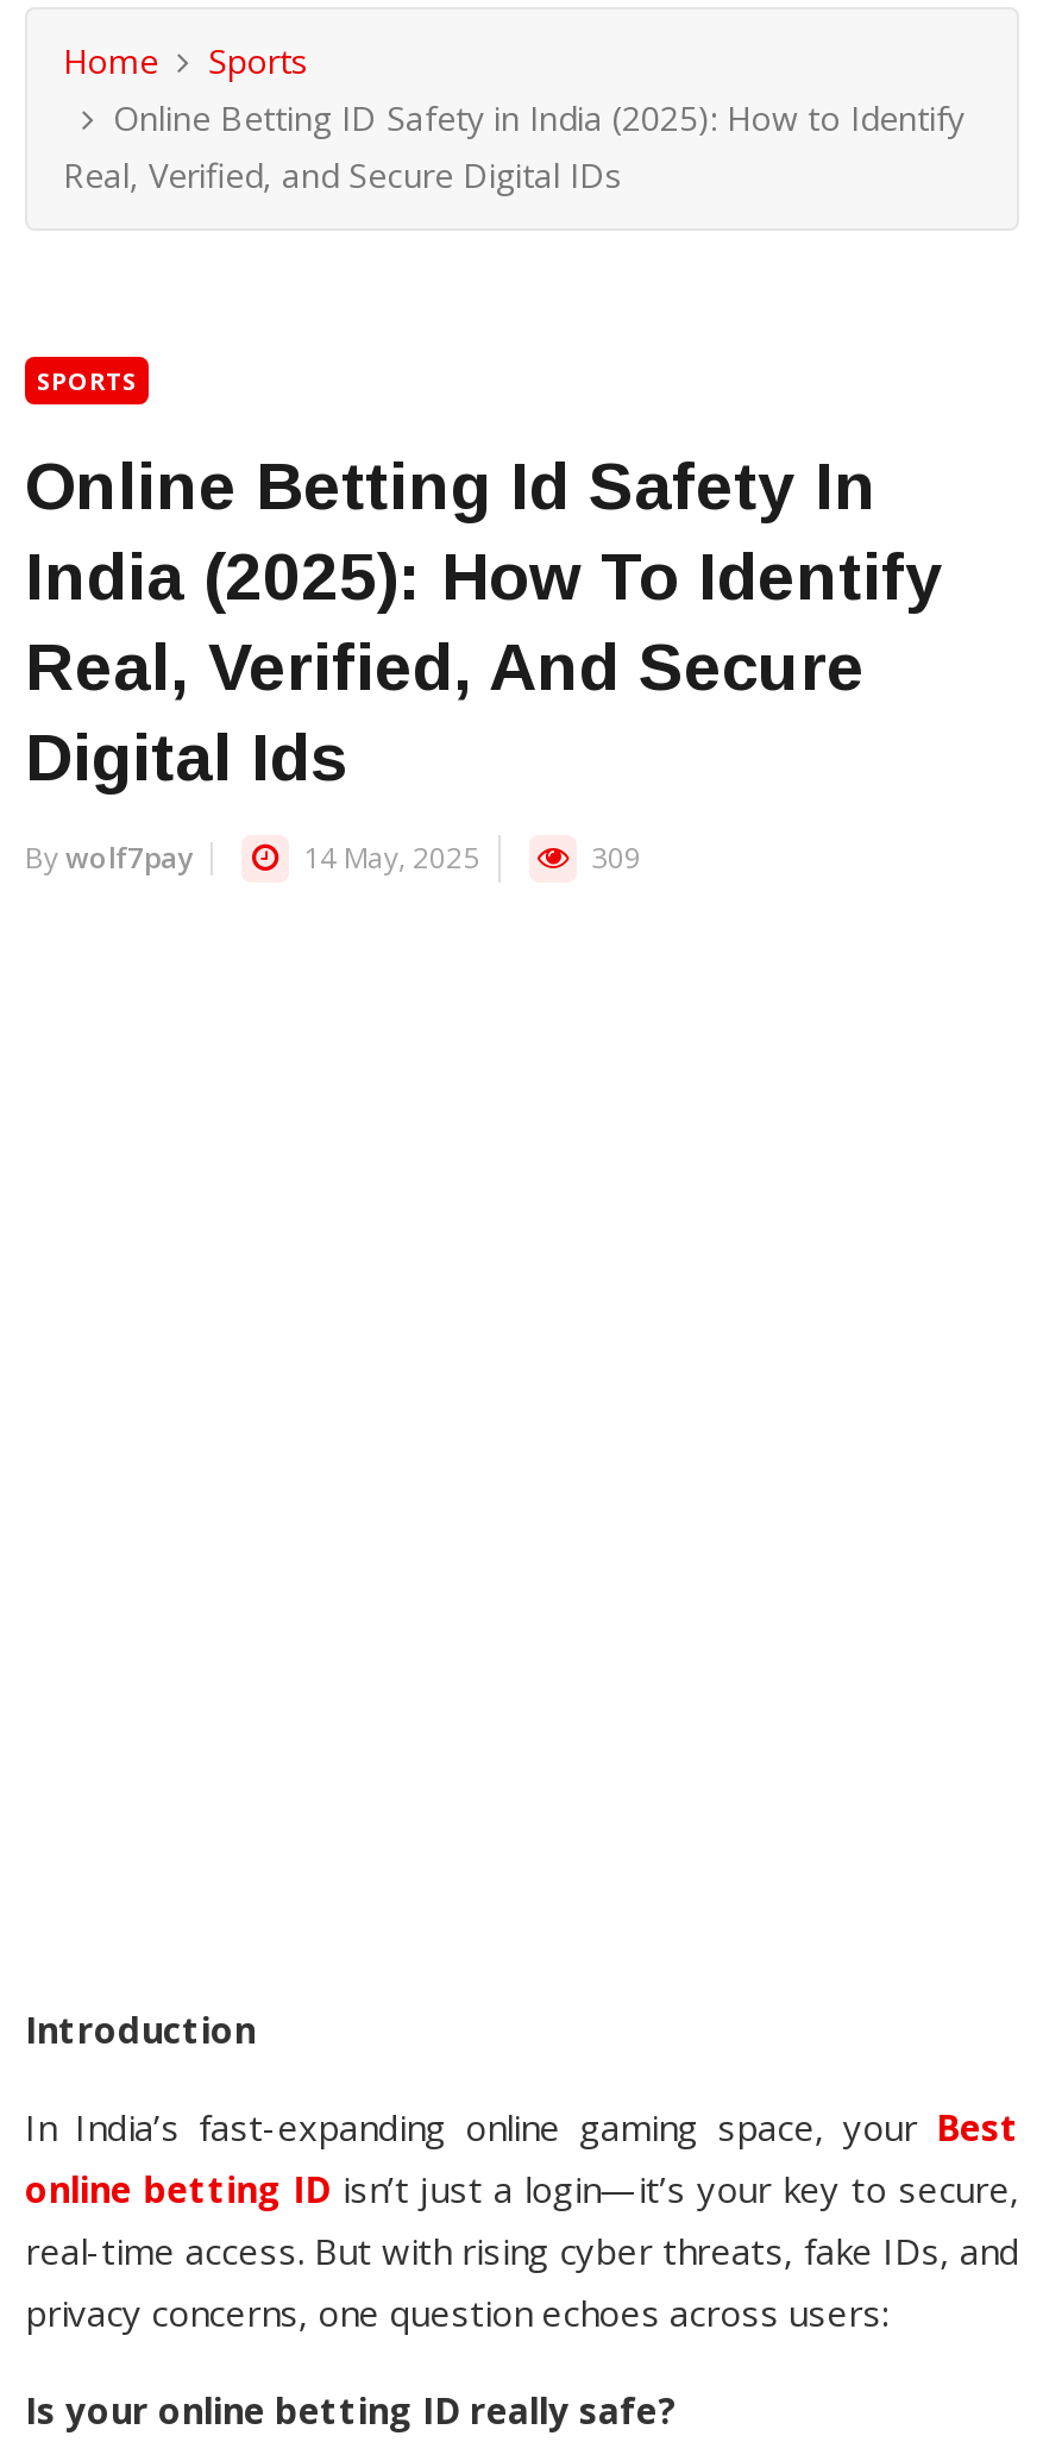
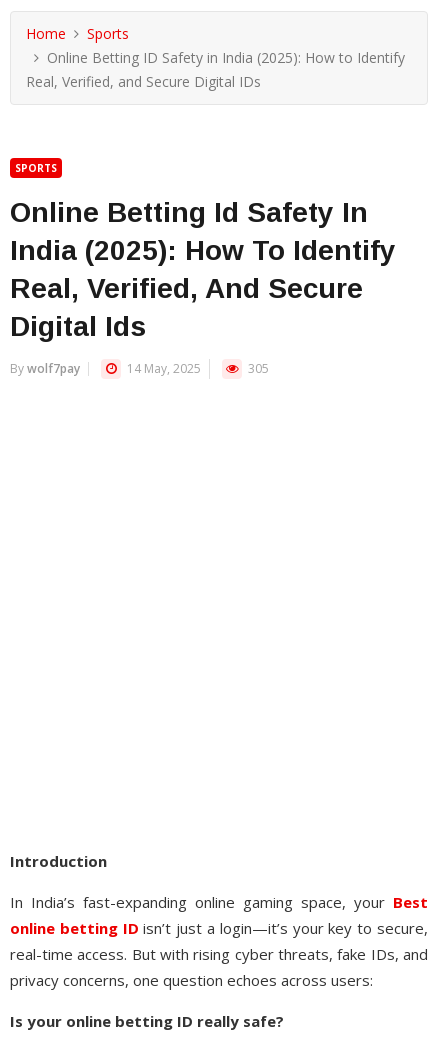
[584,836,641,877] 309 -> [245,360,269,377] 305

